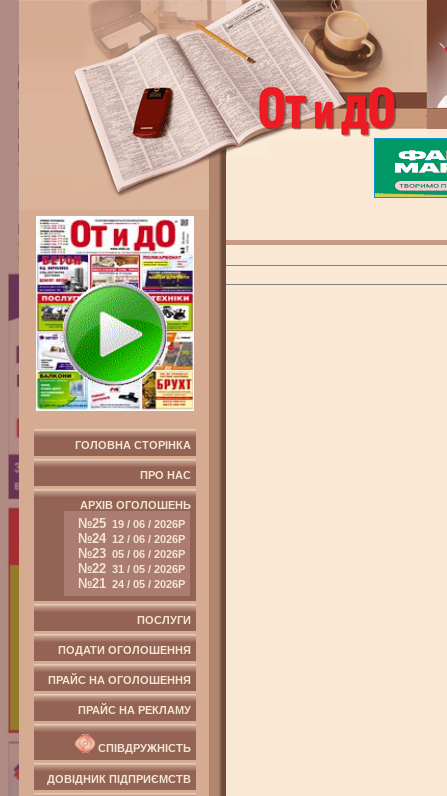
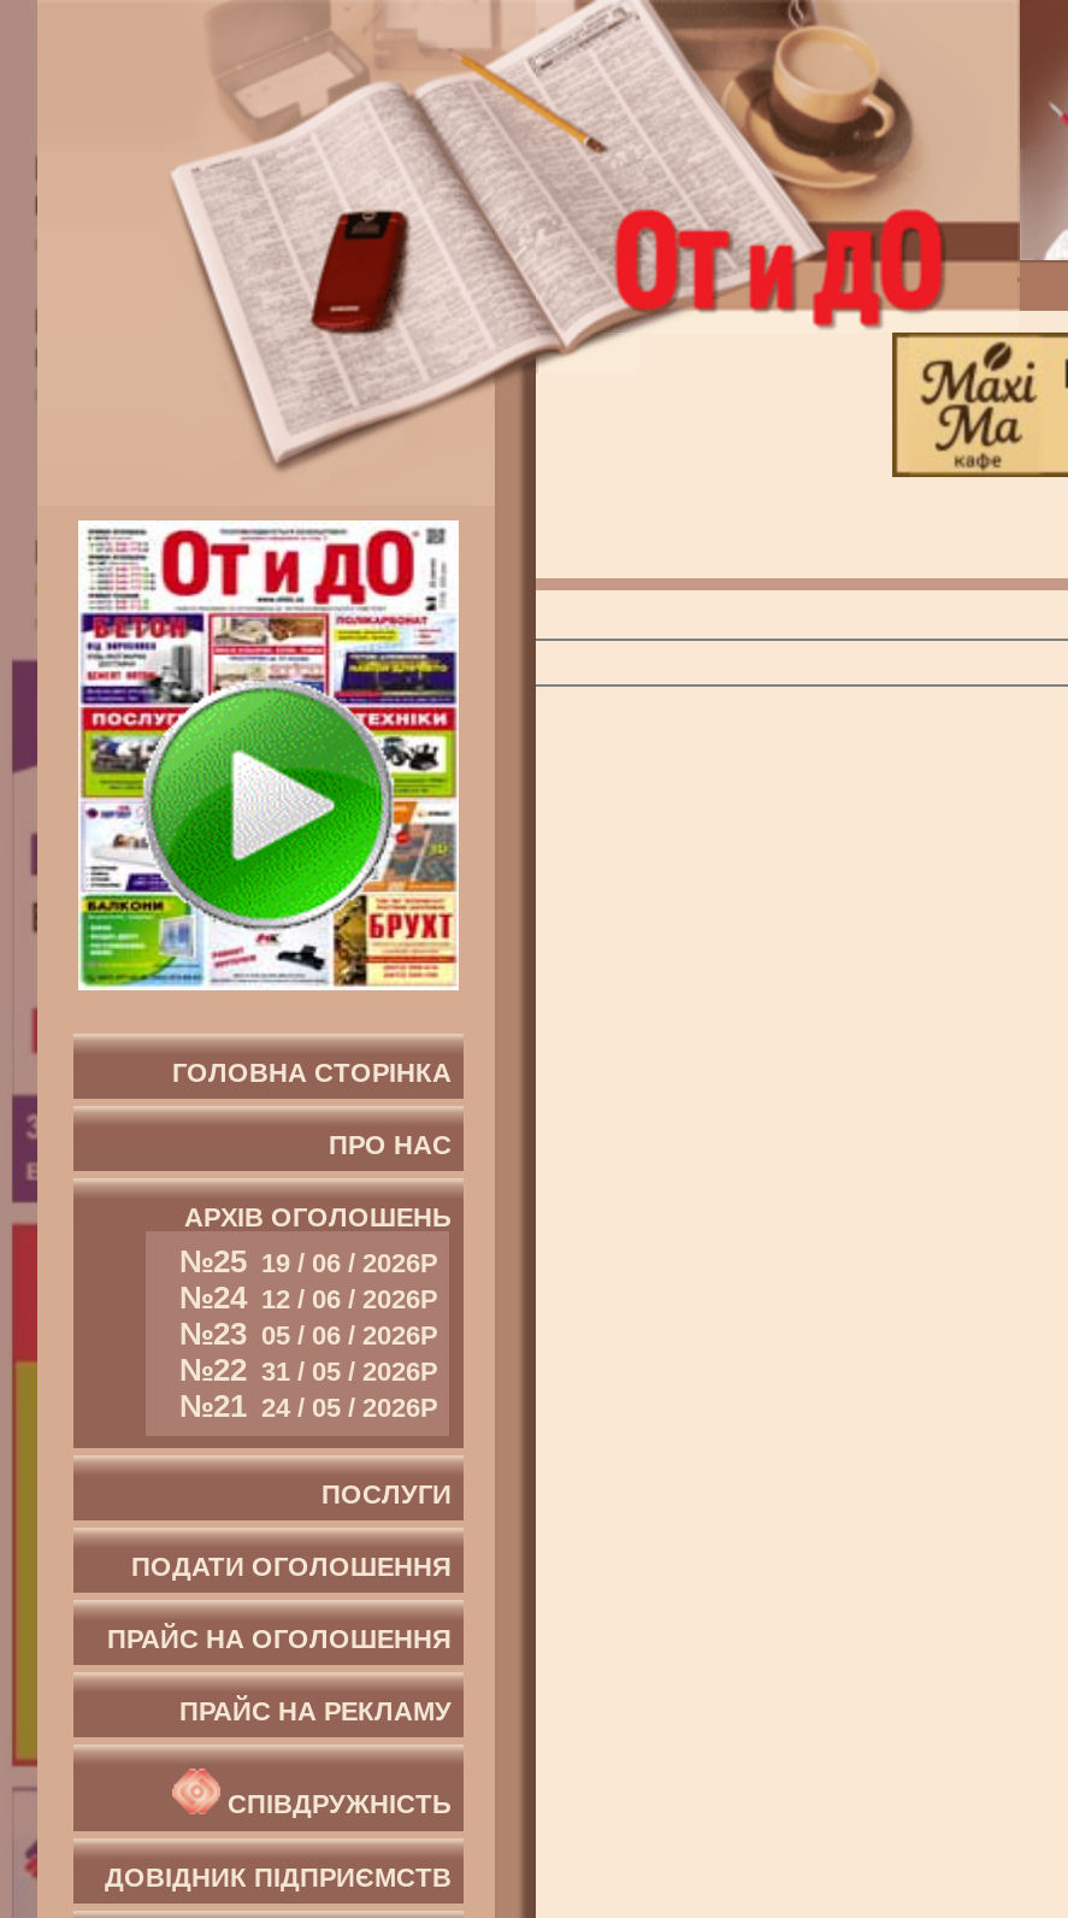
[373,137,444,199] [image] -> [890,330,1061,479] [image]

